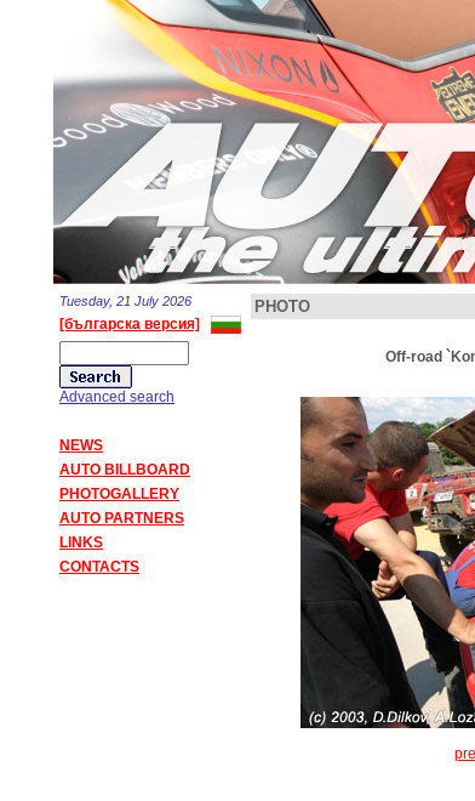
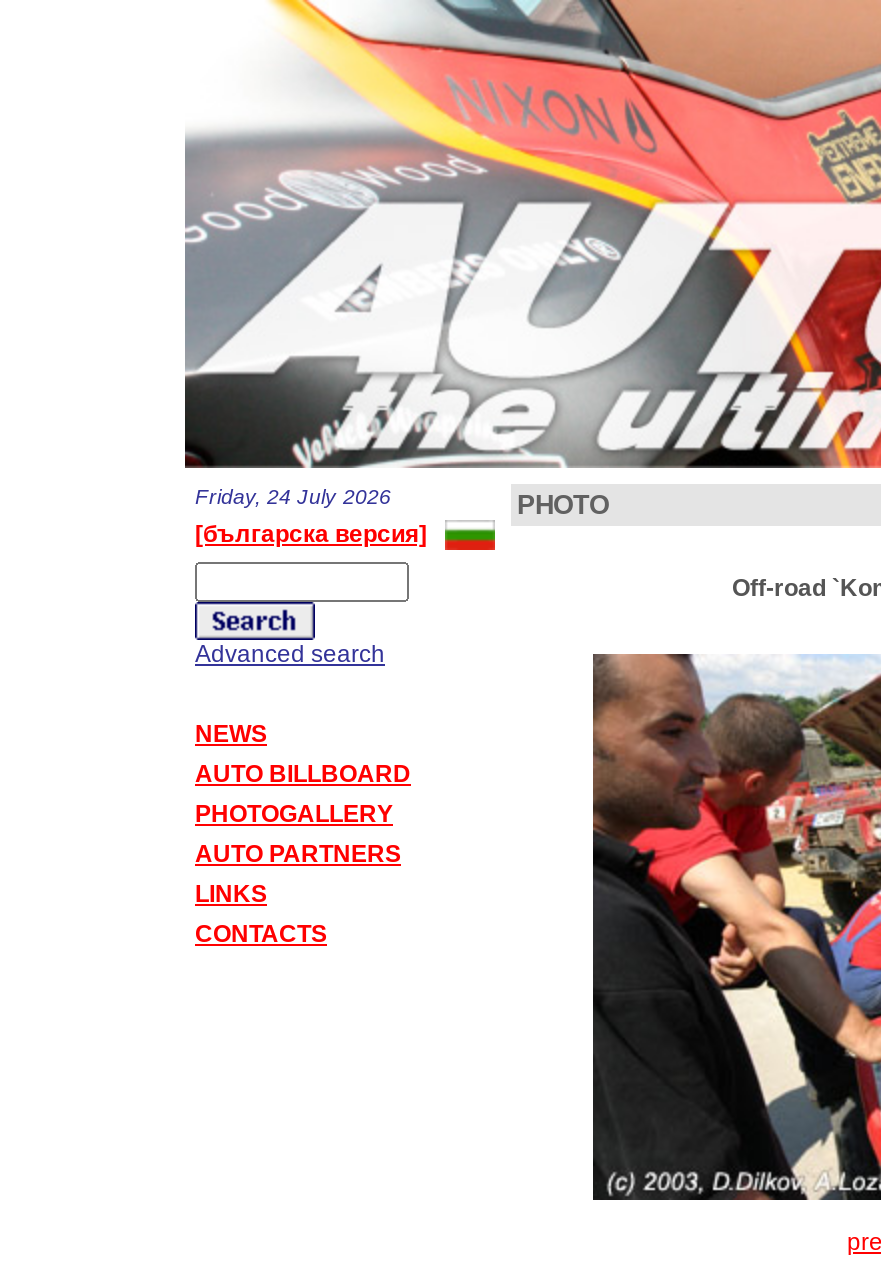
[59,294,191,308] Tuesday, 21 July 2026 -> [195,484,391,508] Friday, 24 July 2026

